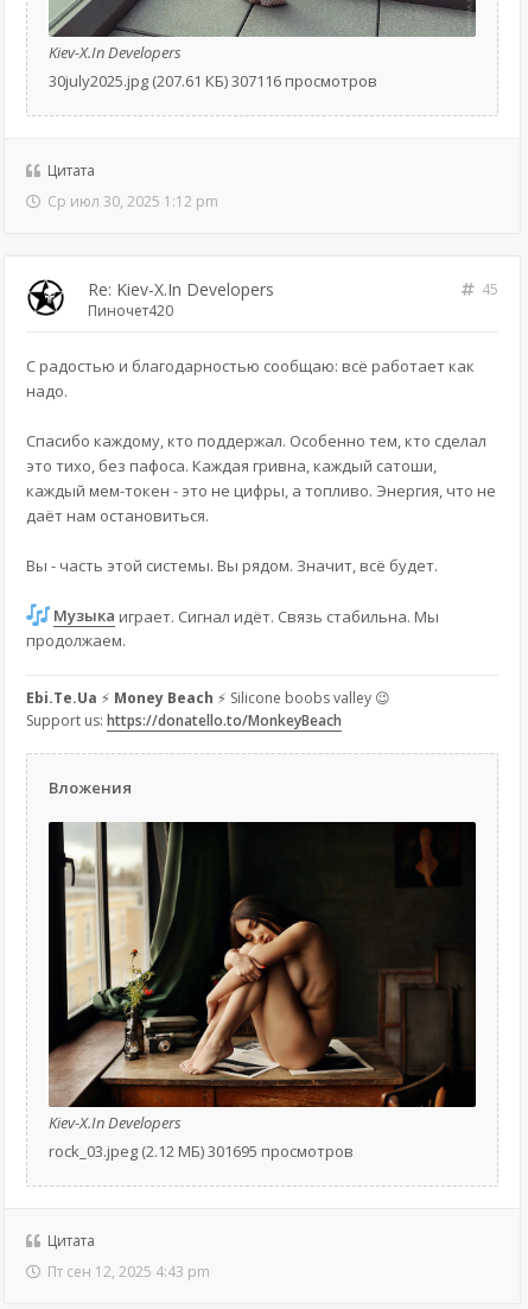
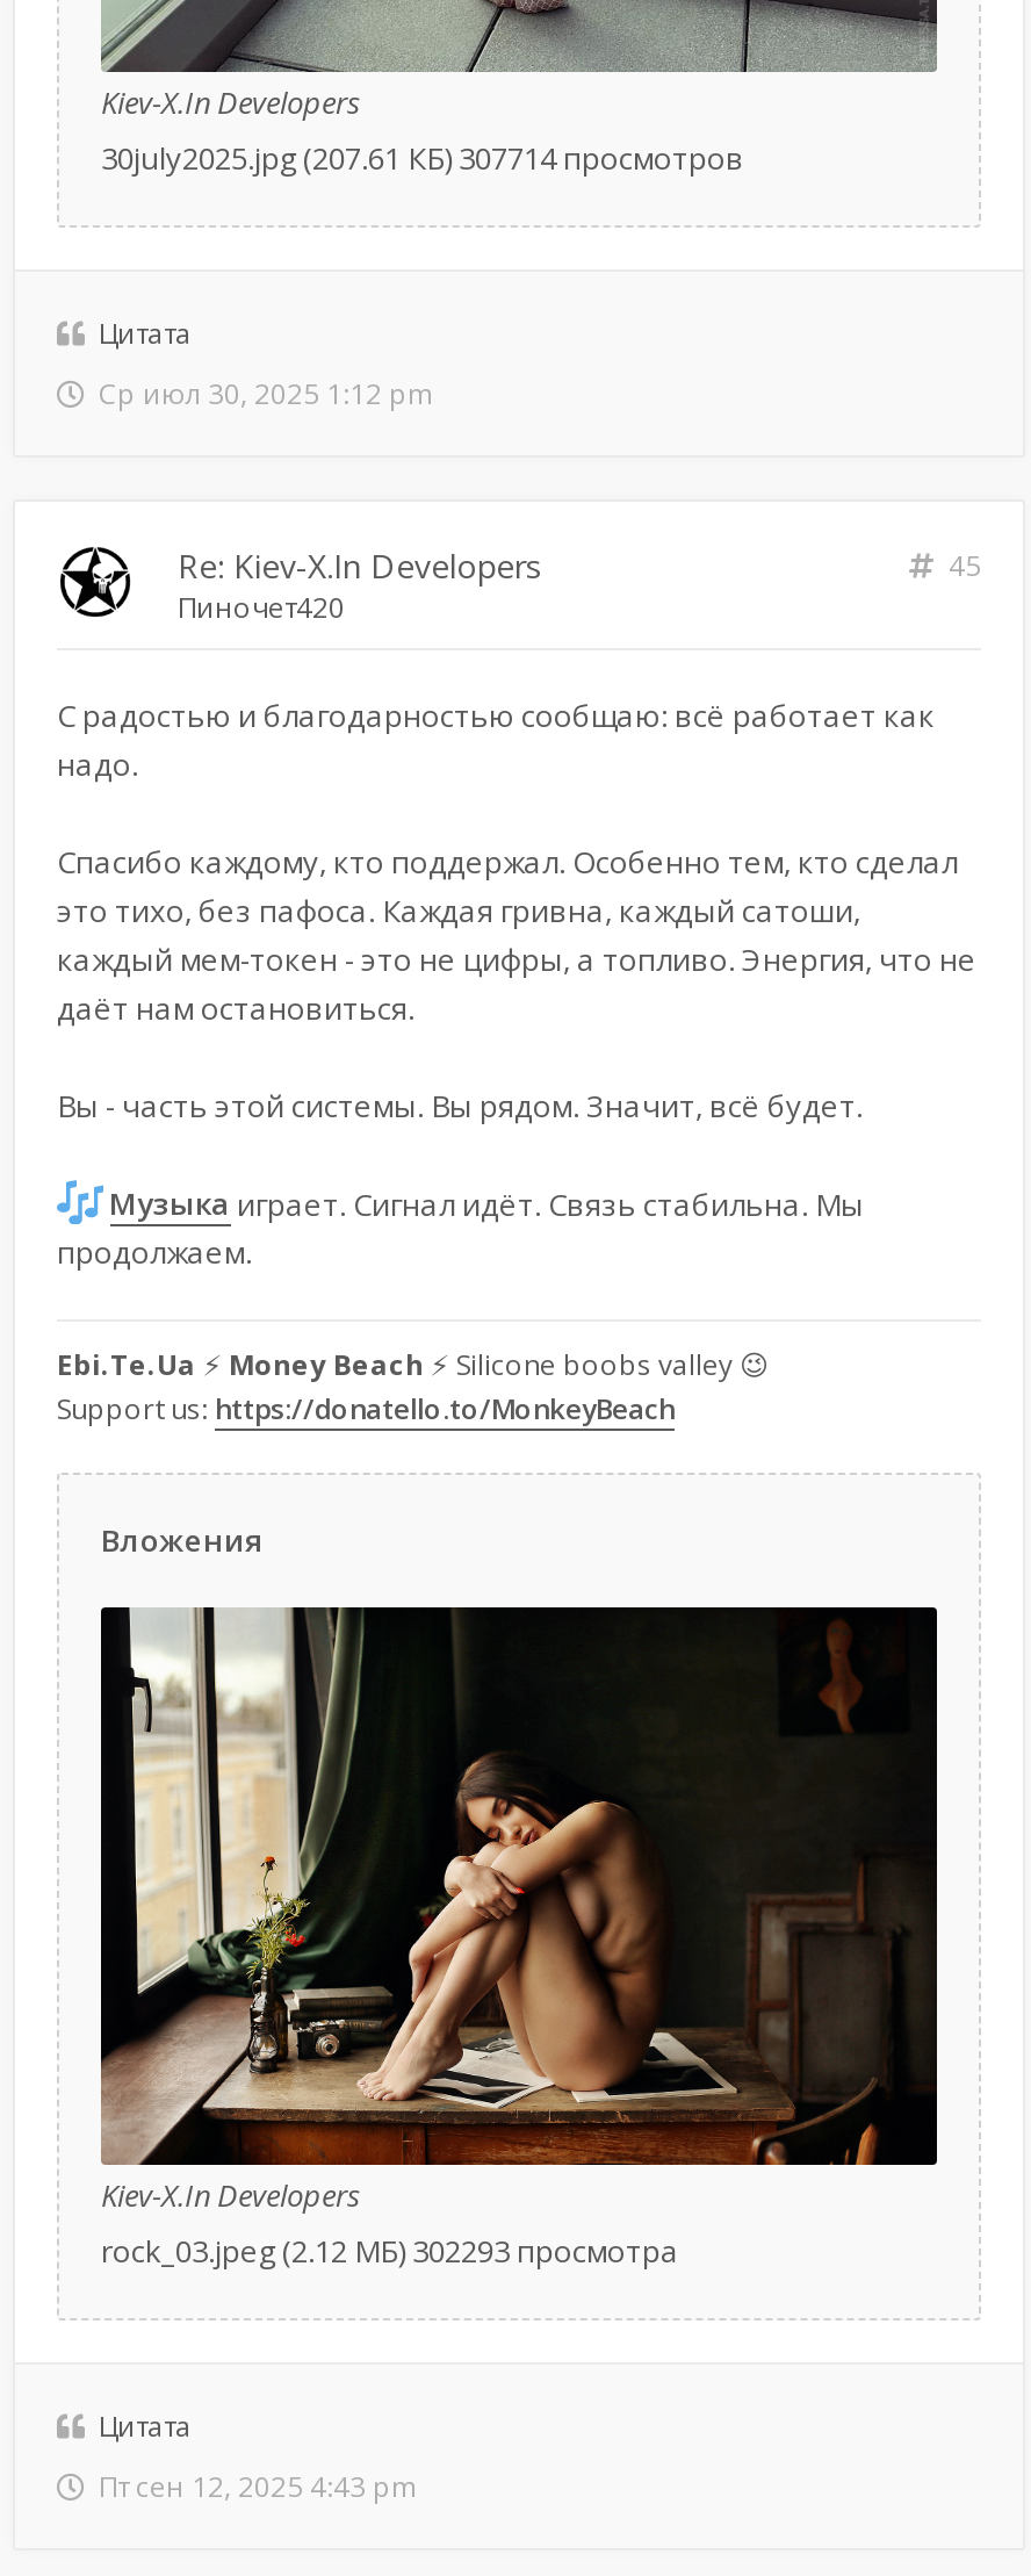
[49,70,377,91] 30july2025.jpg (207.61 КБ) 307116 просмотров -> [101,136,744,178] 30july2025.jpg (207.61 КБ) 307714 просмотров
[49,1140,354,1162] rock_03.jpeg (2.12 МБ) 301695 просмотров -> [101,2230,679,2271] rock_03.jpeg (2.12 МБ) 302293 просмотра

